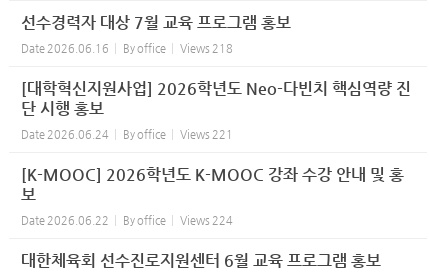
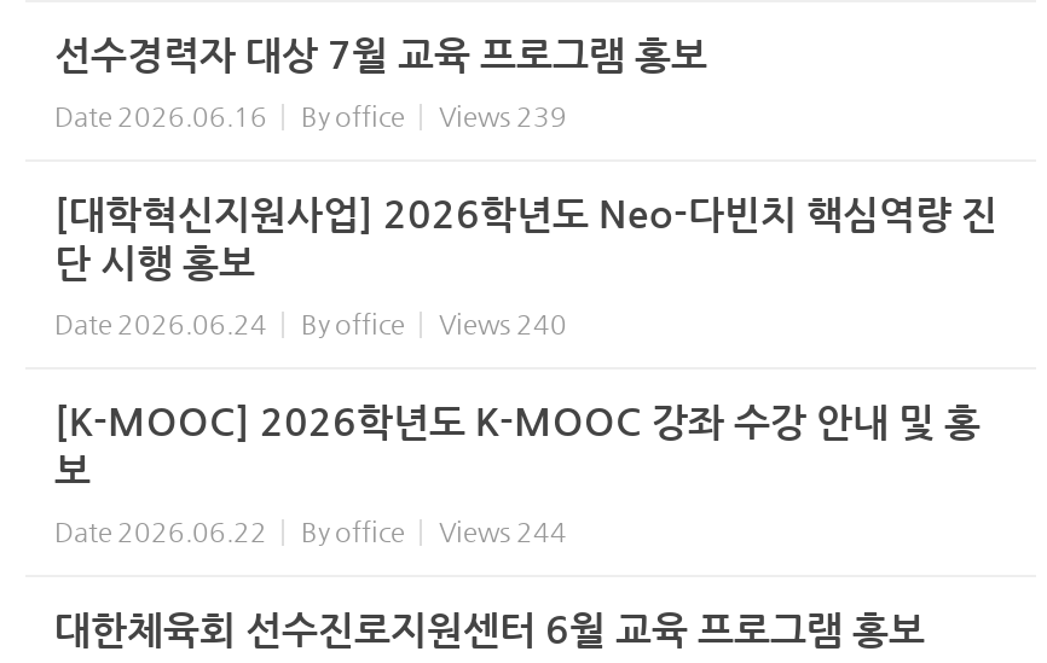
[21,41,233,54] Date 2026.06.16 By office Views 218 -> [54,100,567,132] Date 2026.06.16 By office Views 239
[21,127,233,140] Date 2026.06.24 By office Views 221 -> [54,308,567,339] Date 2026.06.24 By office Views 240
[21,213,233,226] Date 2026.06.22 By office Views 224 -> [54,516,567,547] Date 2026.06.22 By office Views 244

